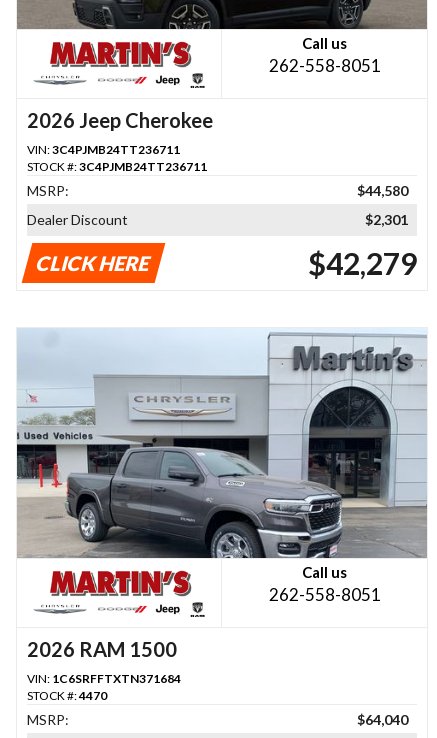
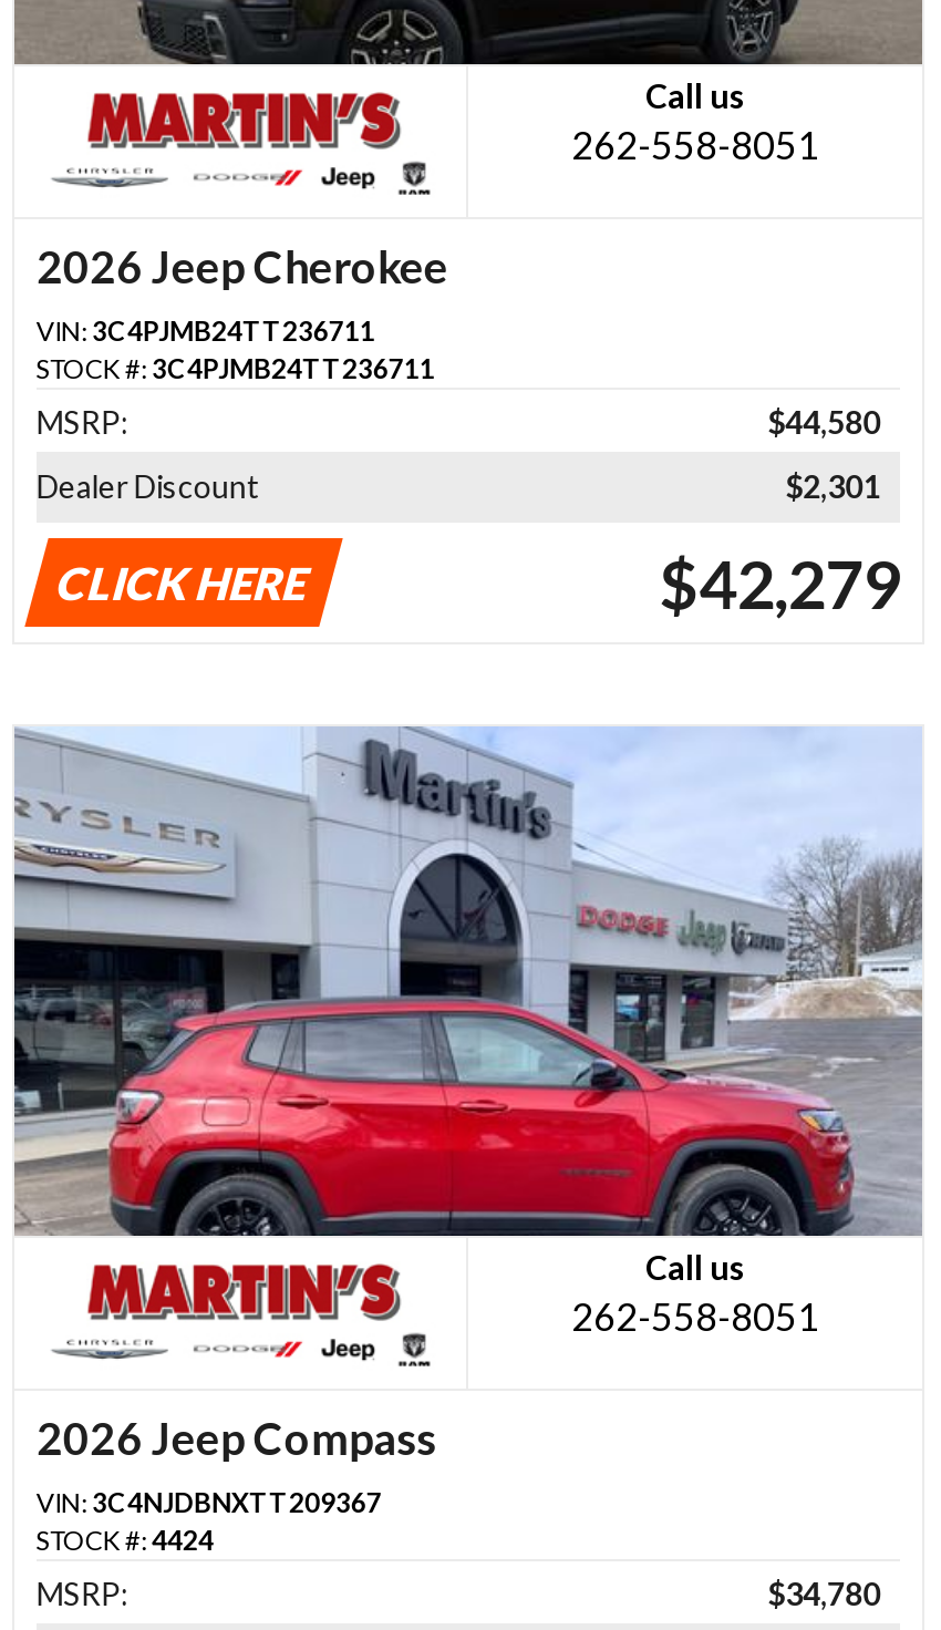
[17,329,427,558] [image] -> [12,726,922,1236] [image]
[27,637,181,703] 2026 RAM 1500 | VIN: 1C6SRFFTXTN371684 | STOCK #:4470 -> [36,1411,437,1558] 2026 Jeep Compass | VIN: 3C4NJDBNXTT209367 | STOCK #:4424
[357,711,417,728] $64,040 -> [767,1575,900,1613] $34,780

